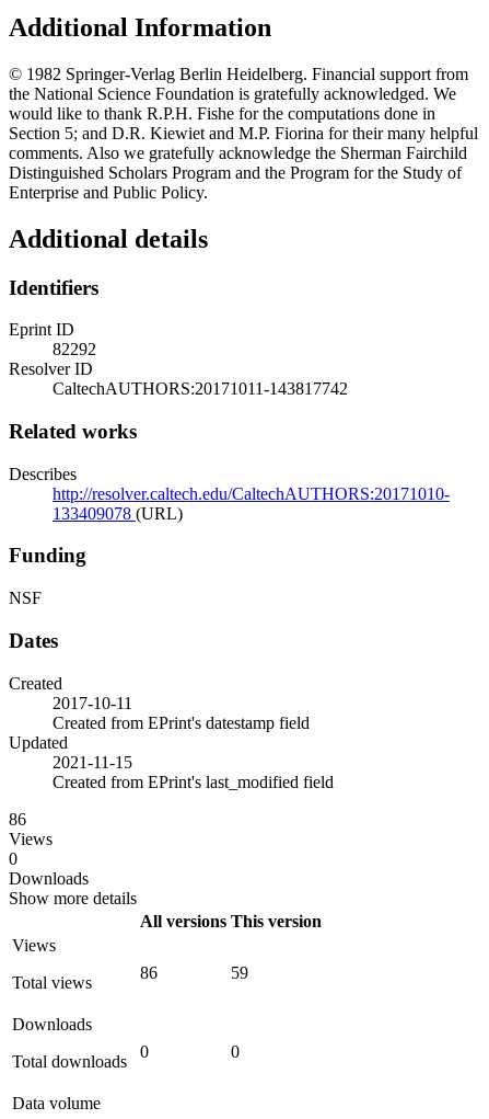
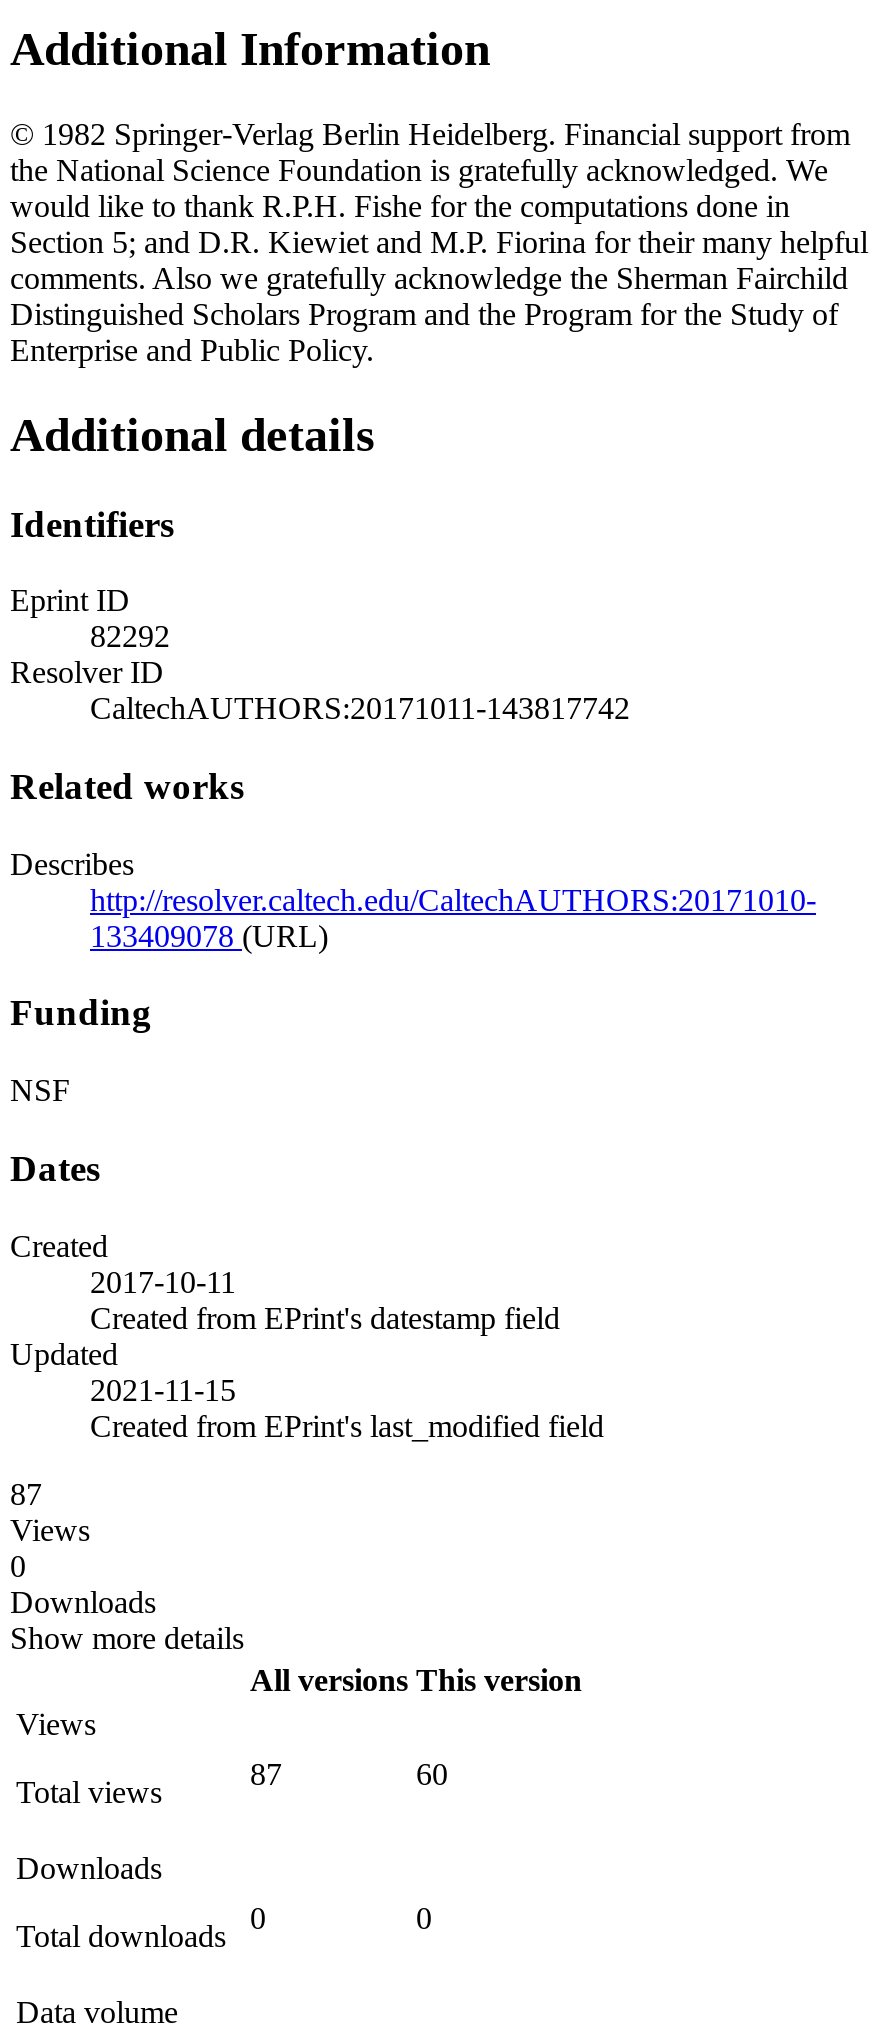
[9,809,26,828] 86 -> [10,1476,42,1510] 87
[140,963,158,981] 86 -> [250,1756,282,1790] 87
[231,963,248,981] 59 -> [416,1756,448,1790] 60

